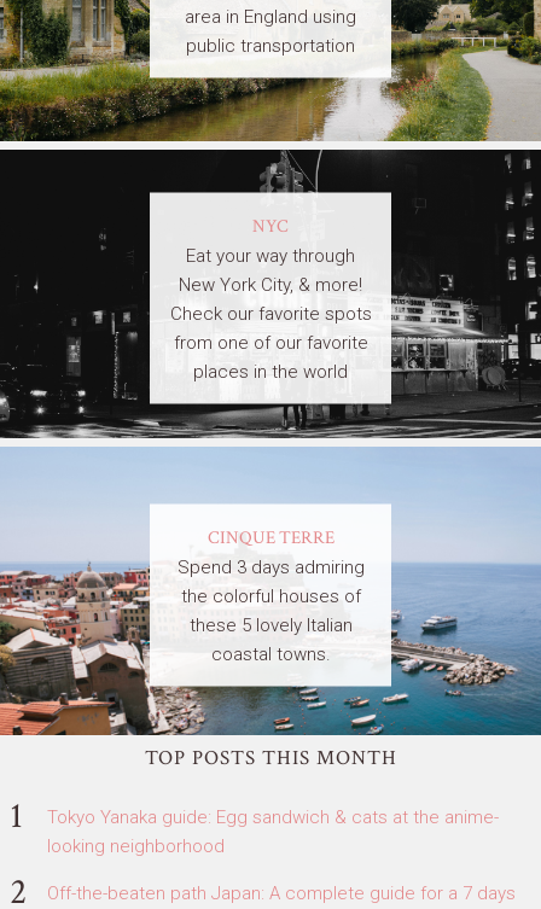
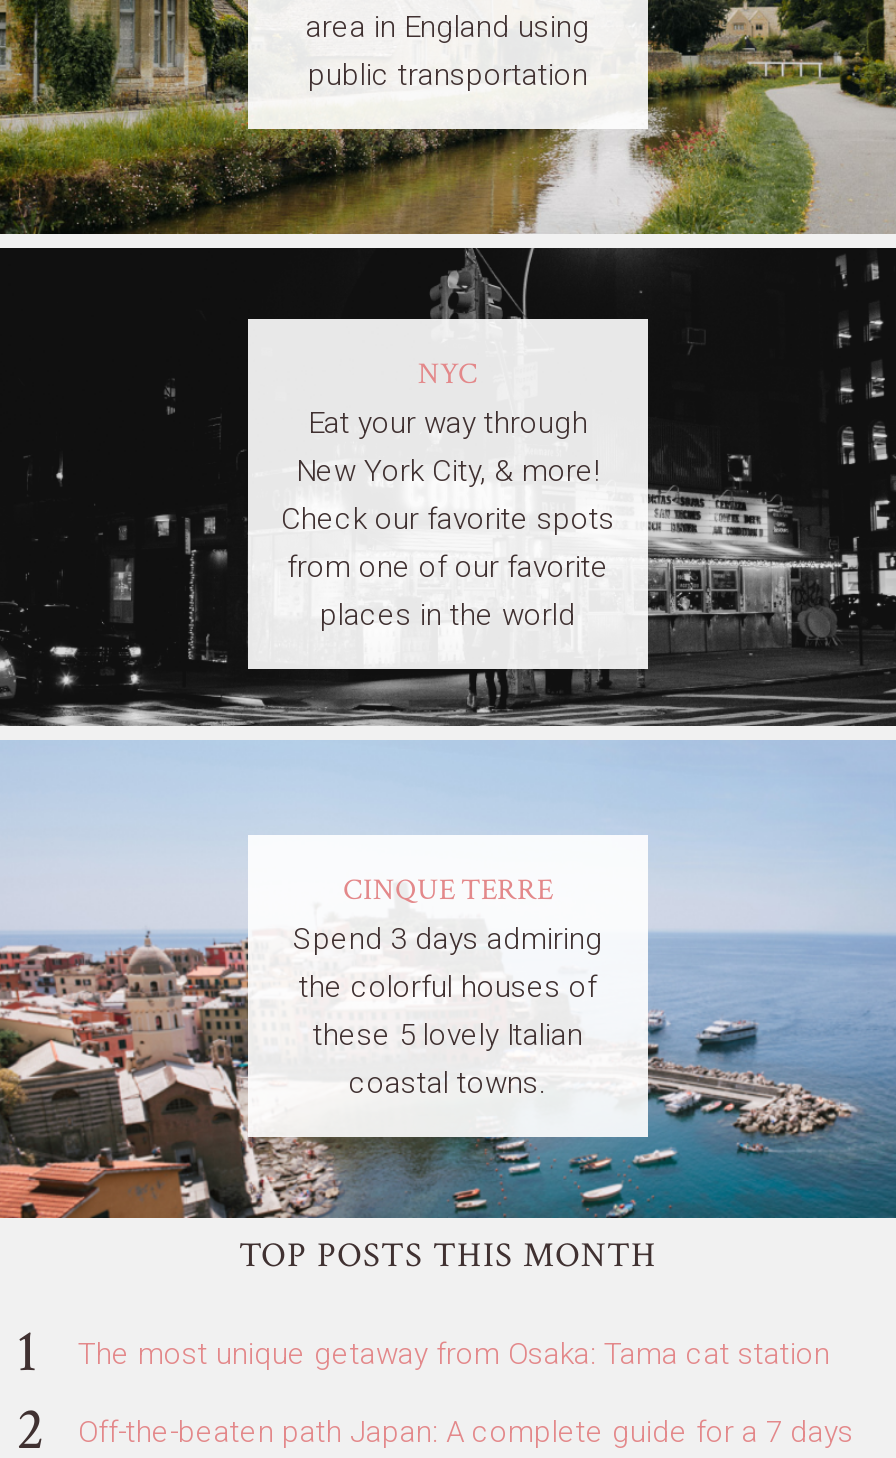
[47,806,499,857] Tokyo Yanaka guide: Egg sandwich & cats at the anime- | looking neighborhood -> [78,1336,830,1372] The most unique getaway from Osaka: Tama cat station

